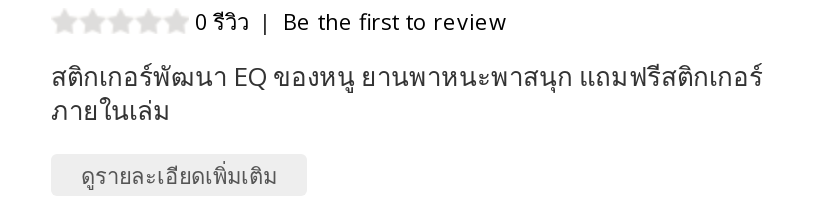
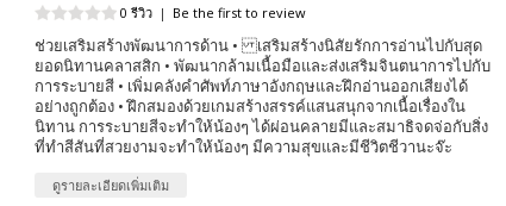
[51,58,763,128] สติกเกอร์พัฒนา EQ ของหนู ยานพาหนะพาสนุก แถมฟรีสติกเกอร์ | ภายในเล่ม -> [35,35,491,157] ช่วยเสริมสร้างพัฒนาการด้าน • เสริมสร้างนิสัยรักการอ่านไปกับสุด | ยอดนิทานคลาสสิก • พัฒนากล้ามเนื้อมือและส่งเสริมจินตนาการไปกับ | การระบายสี • เพิ่มคลังคำศัพท์ภาษาอังกฤษและฝึกอ่านออกเสียงได้ | อย่างถูกต้อง • ฝึกสมองด้วยเกมสร้างสรรค์แสนสนุกจากเนื้อเรื่องใน | นิทาน การระบายสีจะทำให้น้องๆ ได้ผ่อนคลายมีและสมาธิจดจ่อกับสิ่ง | ที่ทำสีสันที่สวยงามจะทำให้น้องๆ มีความสุขและมีชีวิตชีวานะจ๊ะ

